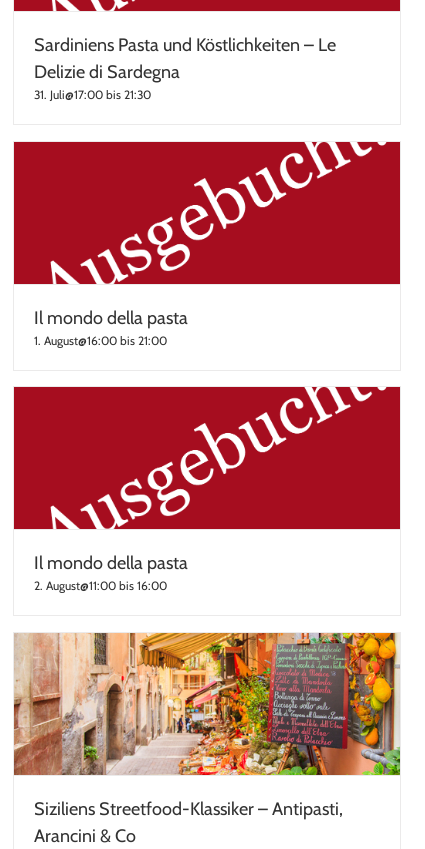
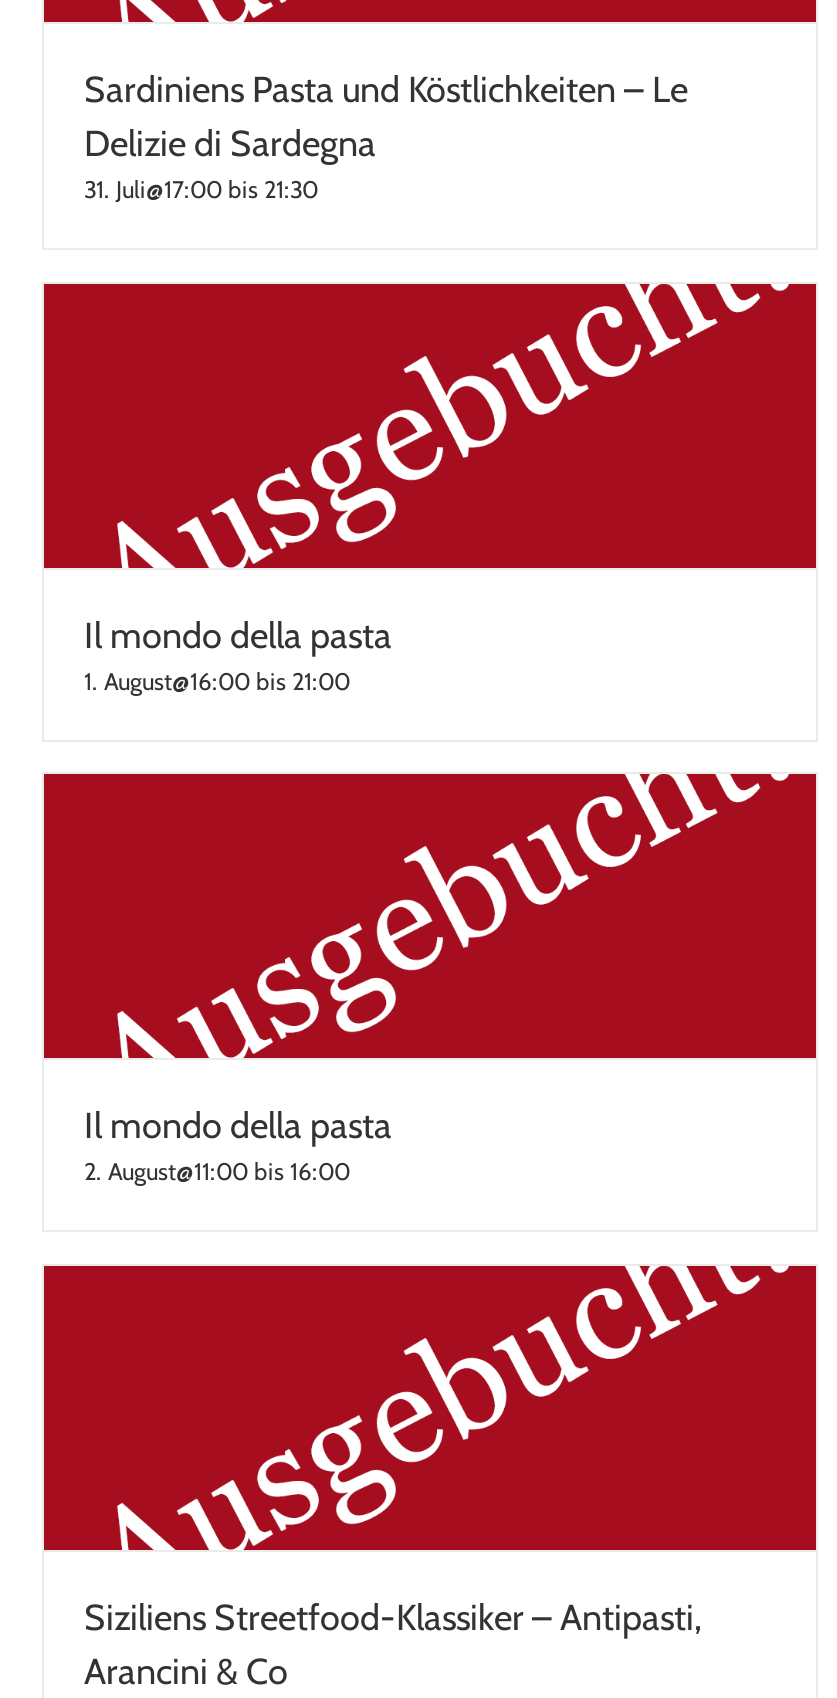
[13,632,401,776] [image] -> [42,1264,818,1552] [image]

